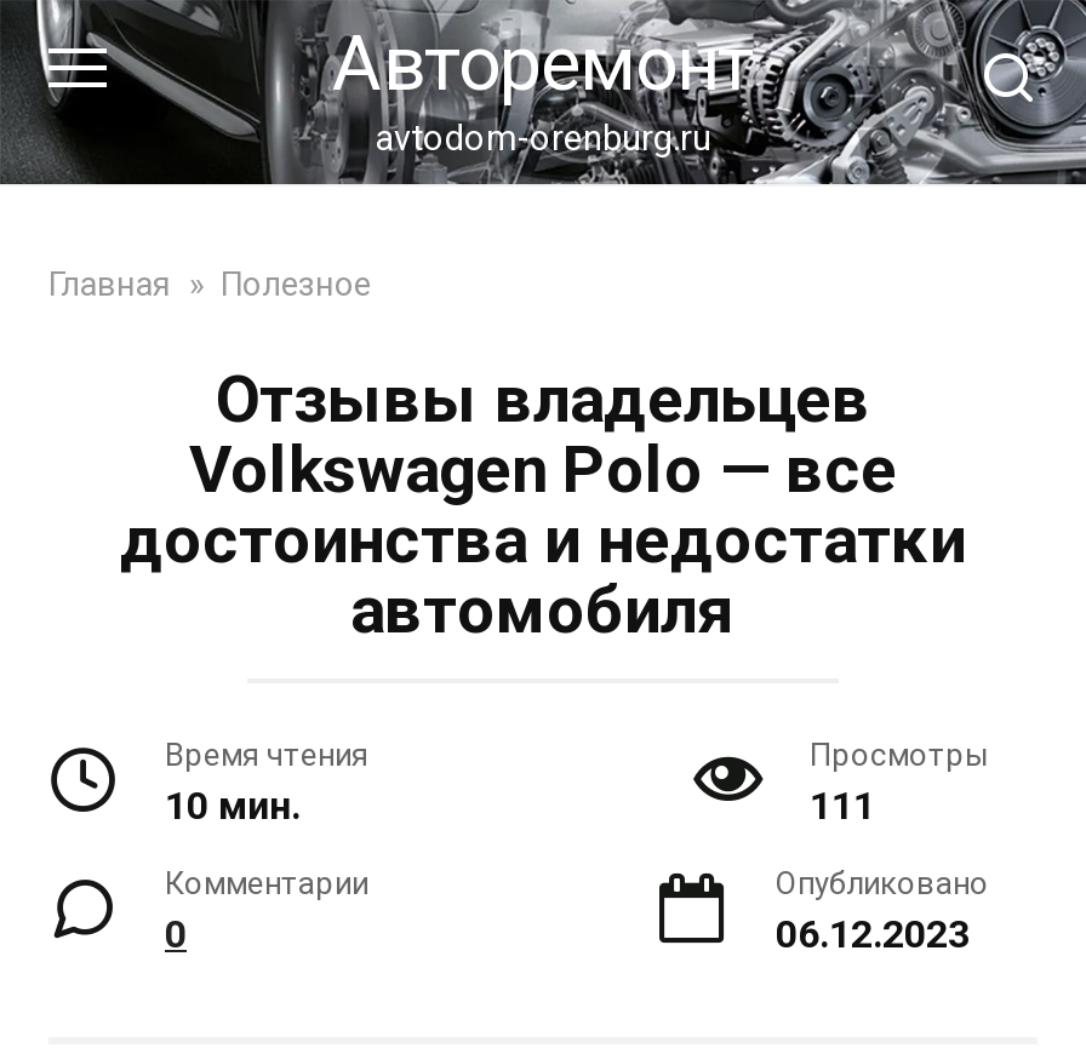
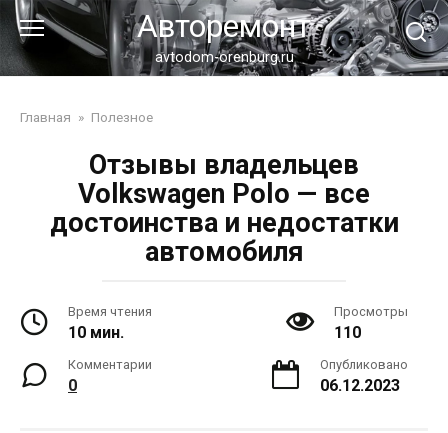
[810,783,875,829] 111 -> [334,323,361,342] 110

